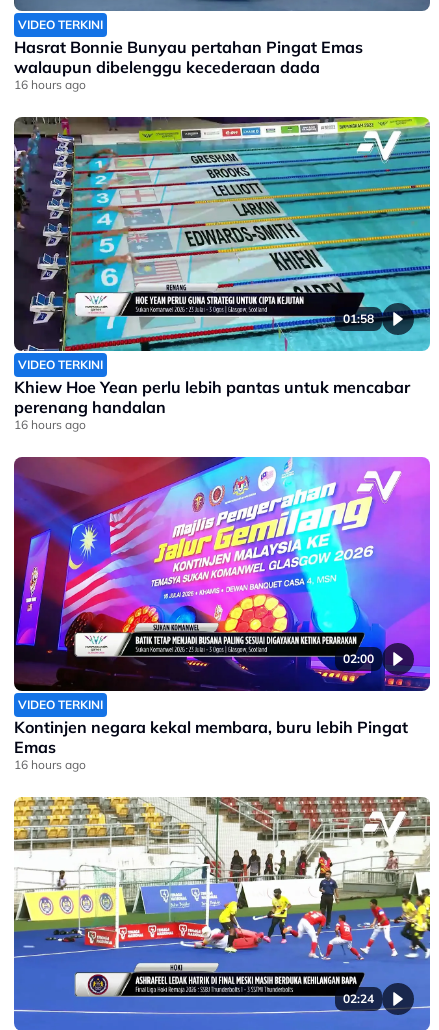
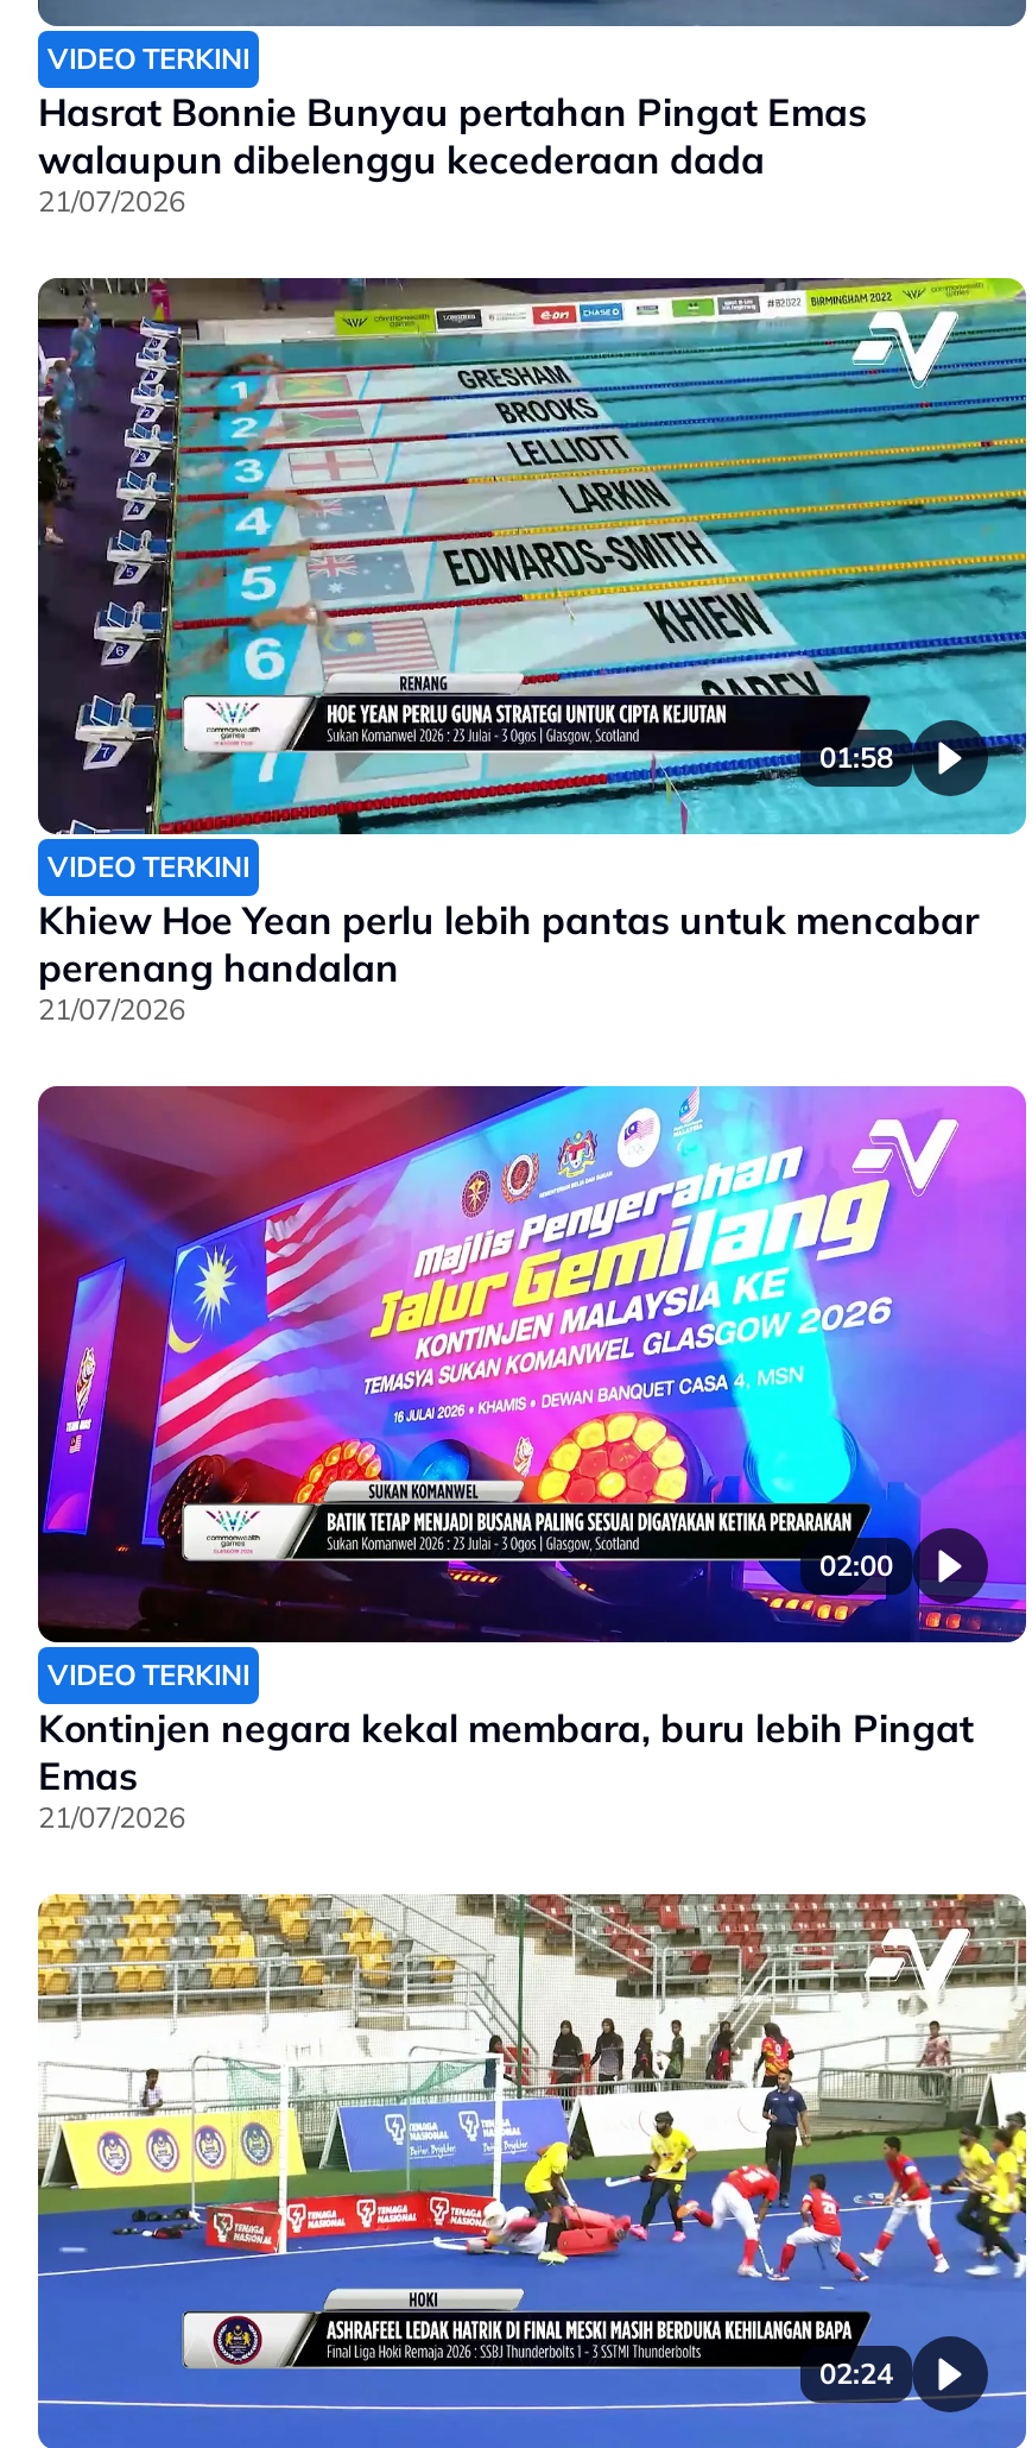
[14,77,86,92] 16 hours ago -> [38,183,185,219] 21/07/2026
[14,417,86,432] 16 hours ago -> [38,991,185,1027] 21/07/2026
[14,757,86,772] 16 hours ago -> [38,1799,185,1835] 21/07/2026

